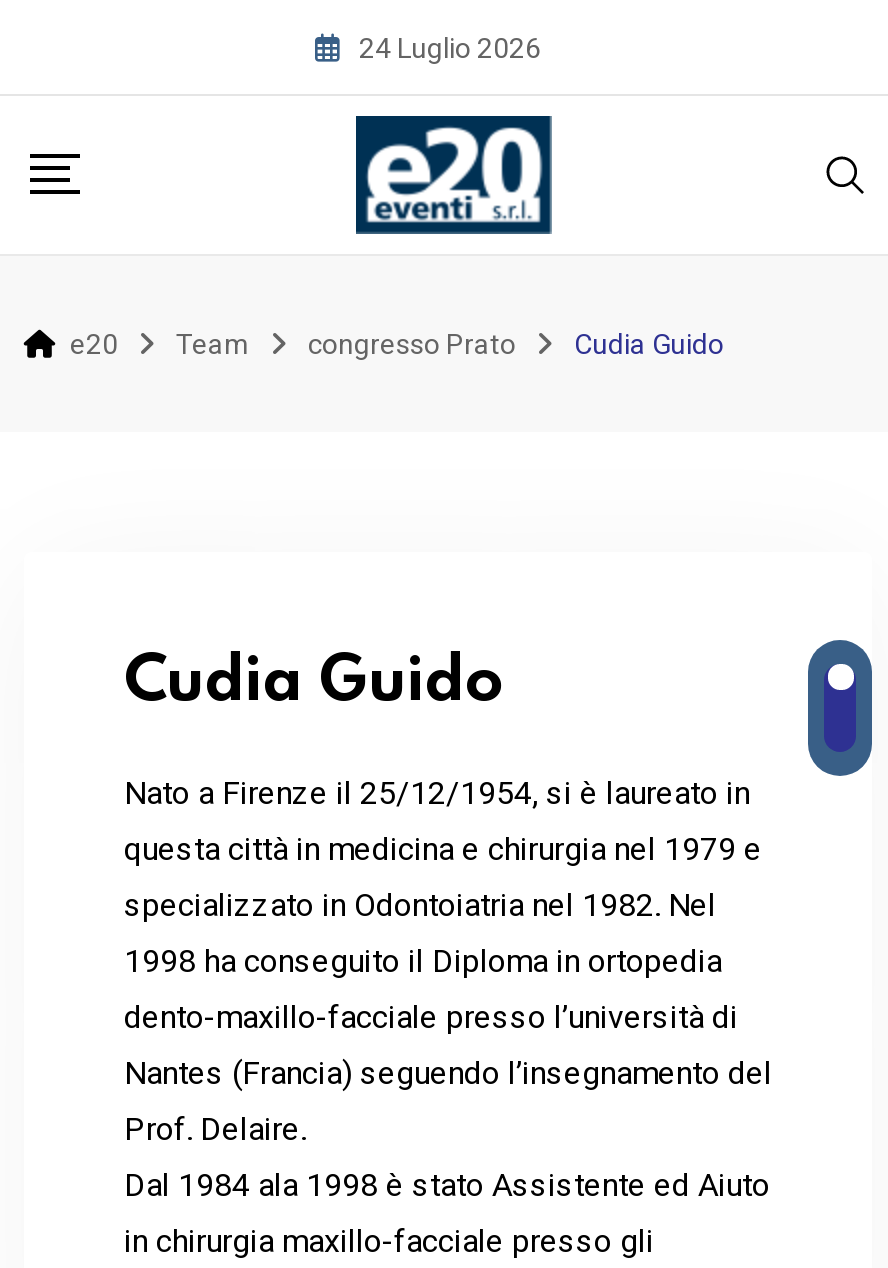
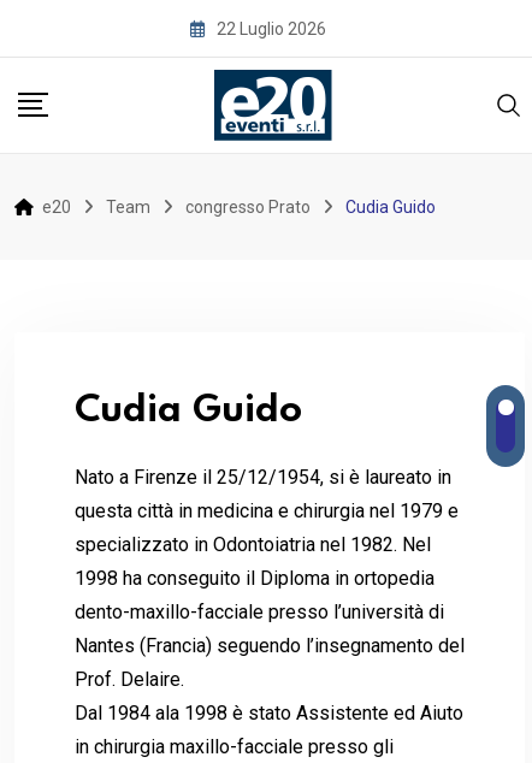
[359,31,541,63] 24 Luglio 2026 -> [216,19,326,38] 22 Luglio 2026

